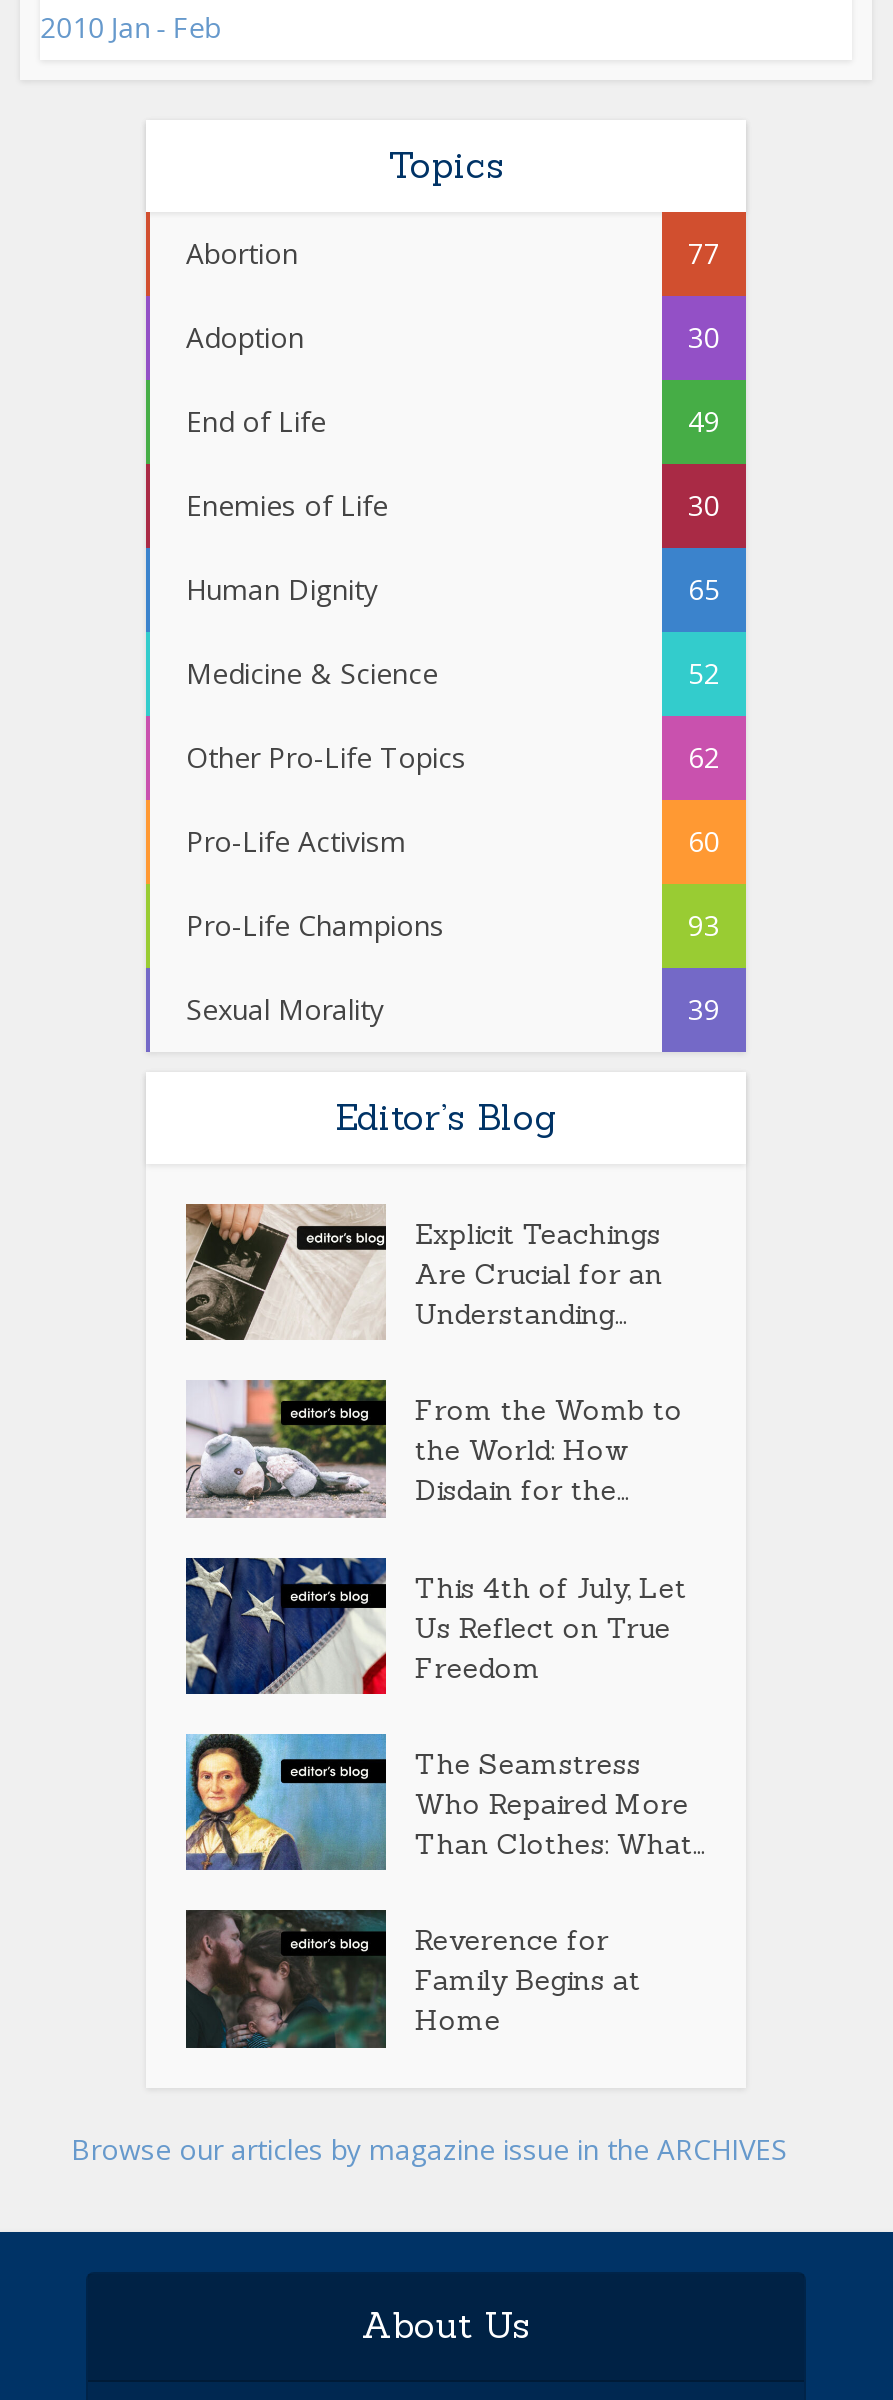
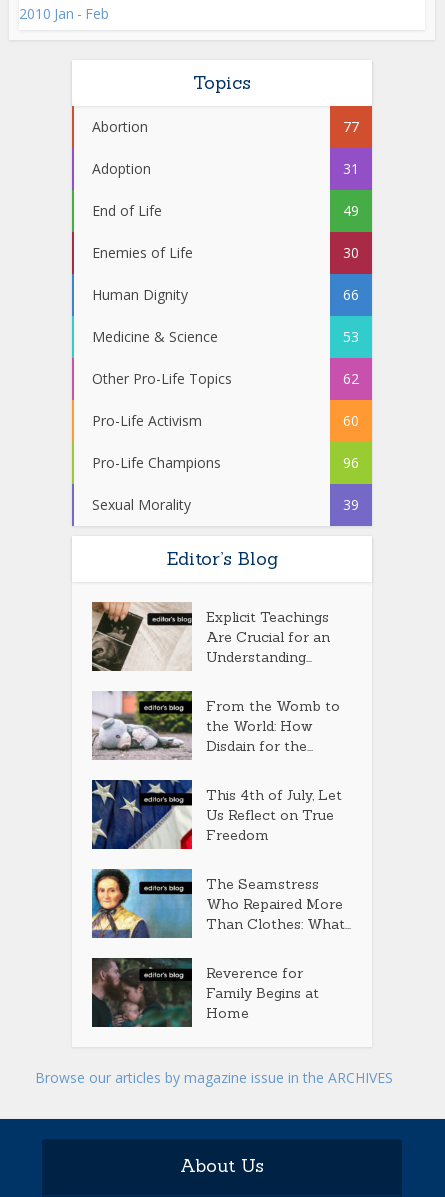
[688,318,720,356] 30 -> [343,159,359,178] 31
[688,570,720,608] 65 -> [343,285,359,304] 66
[688,654,720,692] 52 -> [343,327,359,346] 53
[688,906,720,944] 93 -> [343,453,359,472] 96

